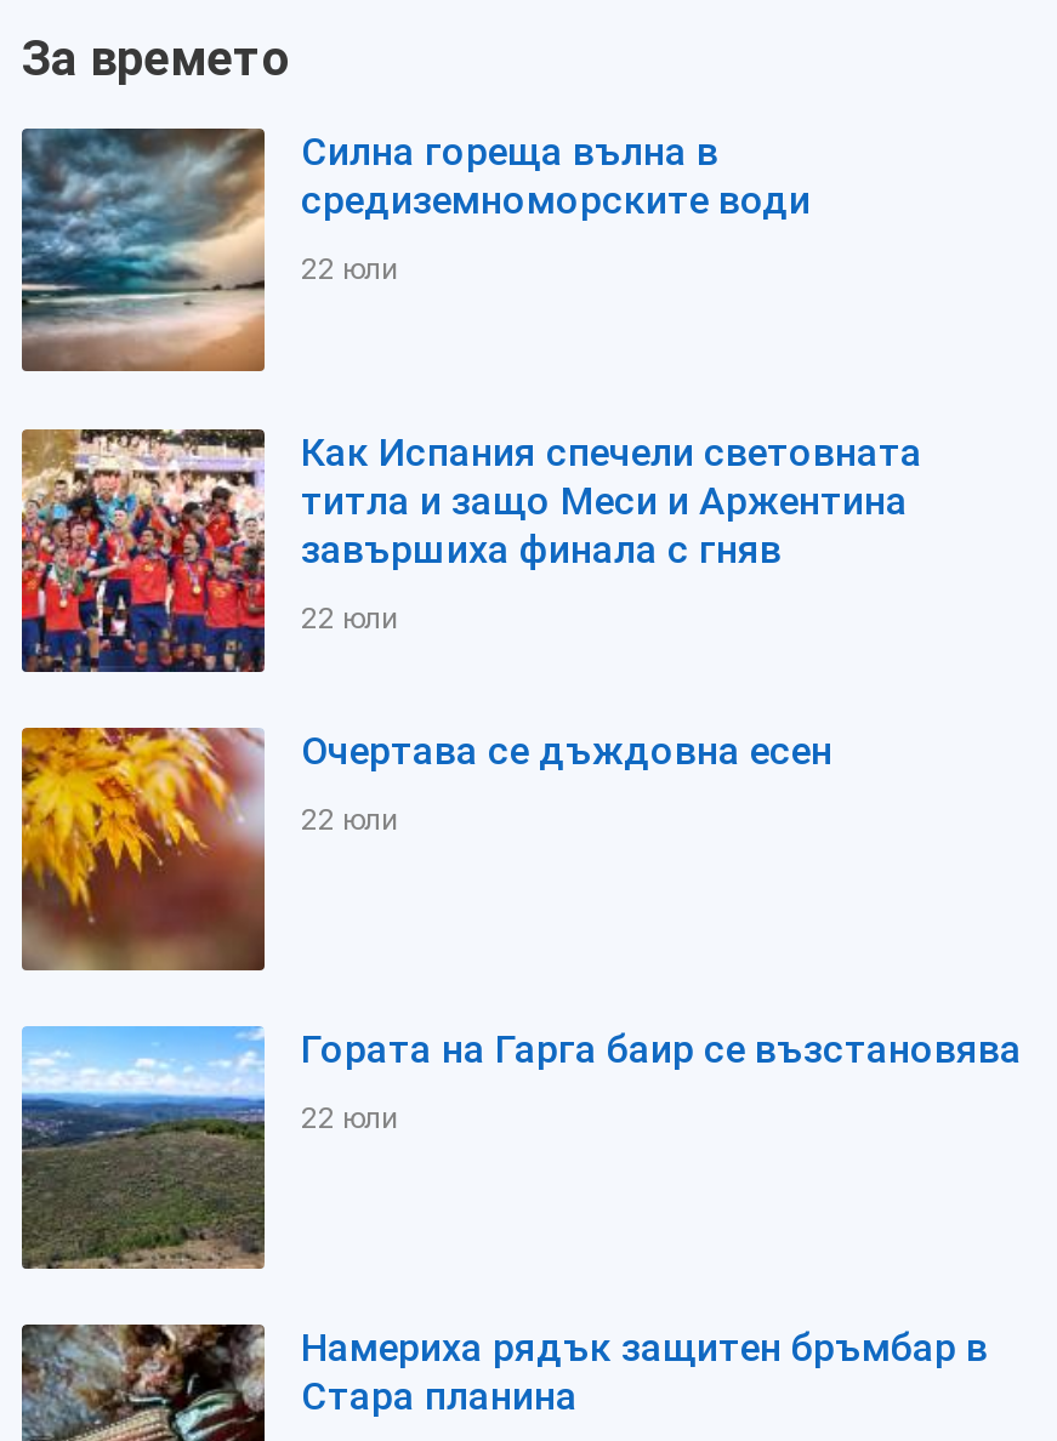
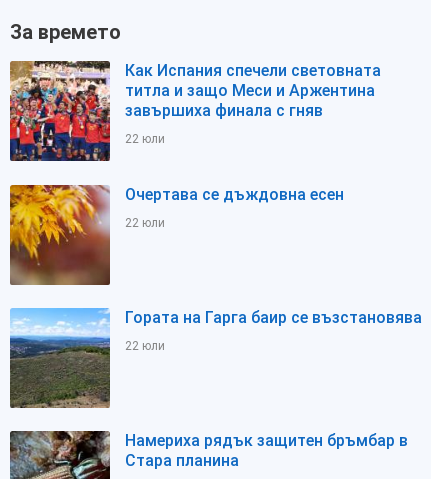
[19,126,811,374] [image] | Силна гореща вълна в | средиземноморските води | 22 юли -> none

